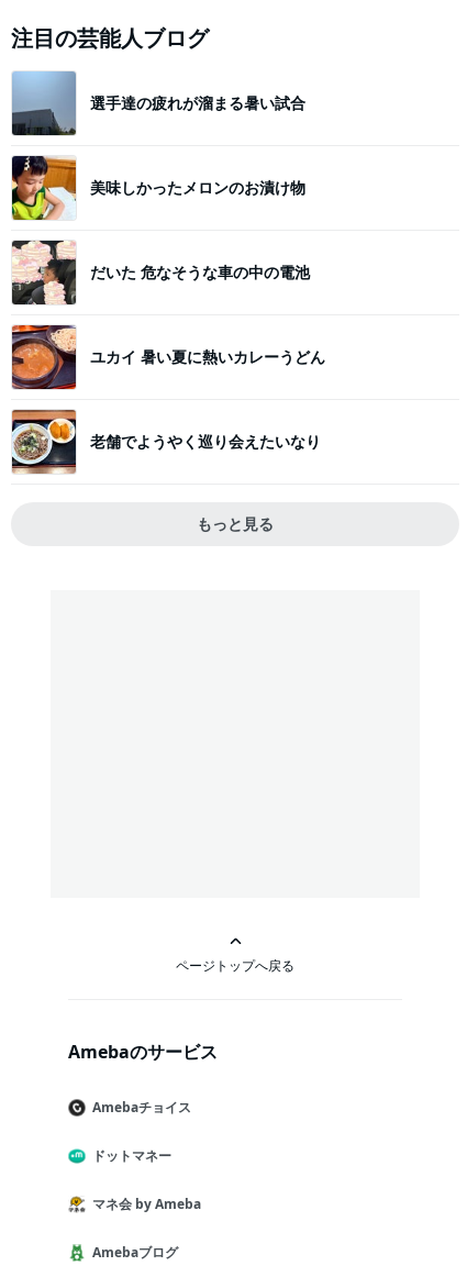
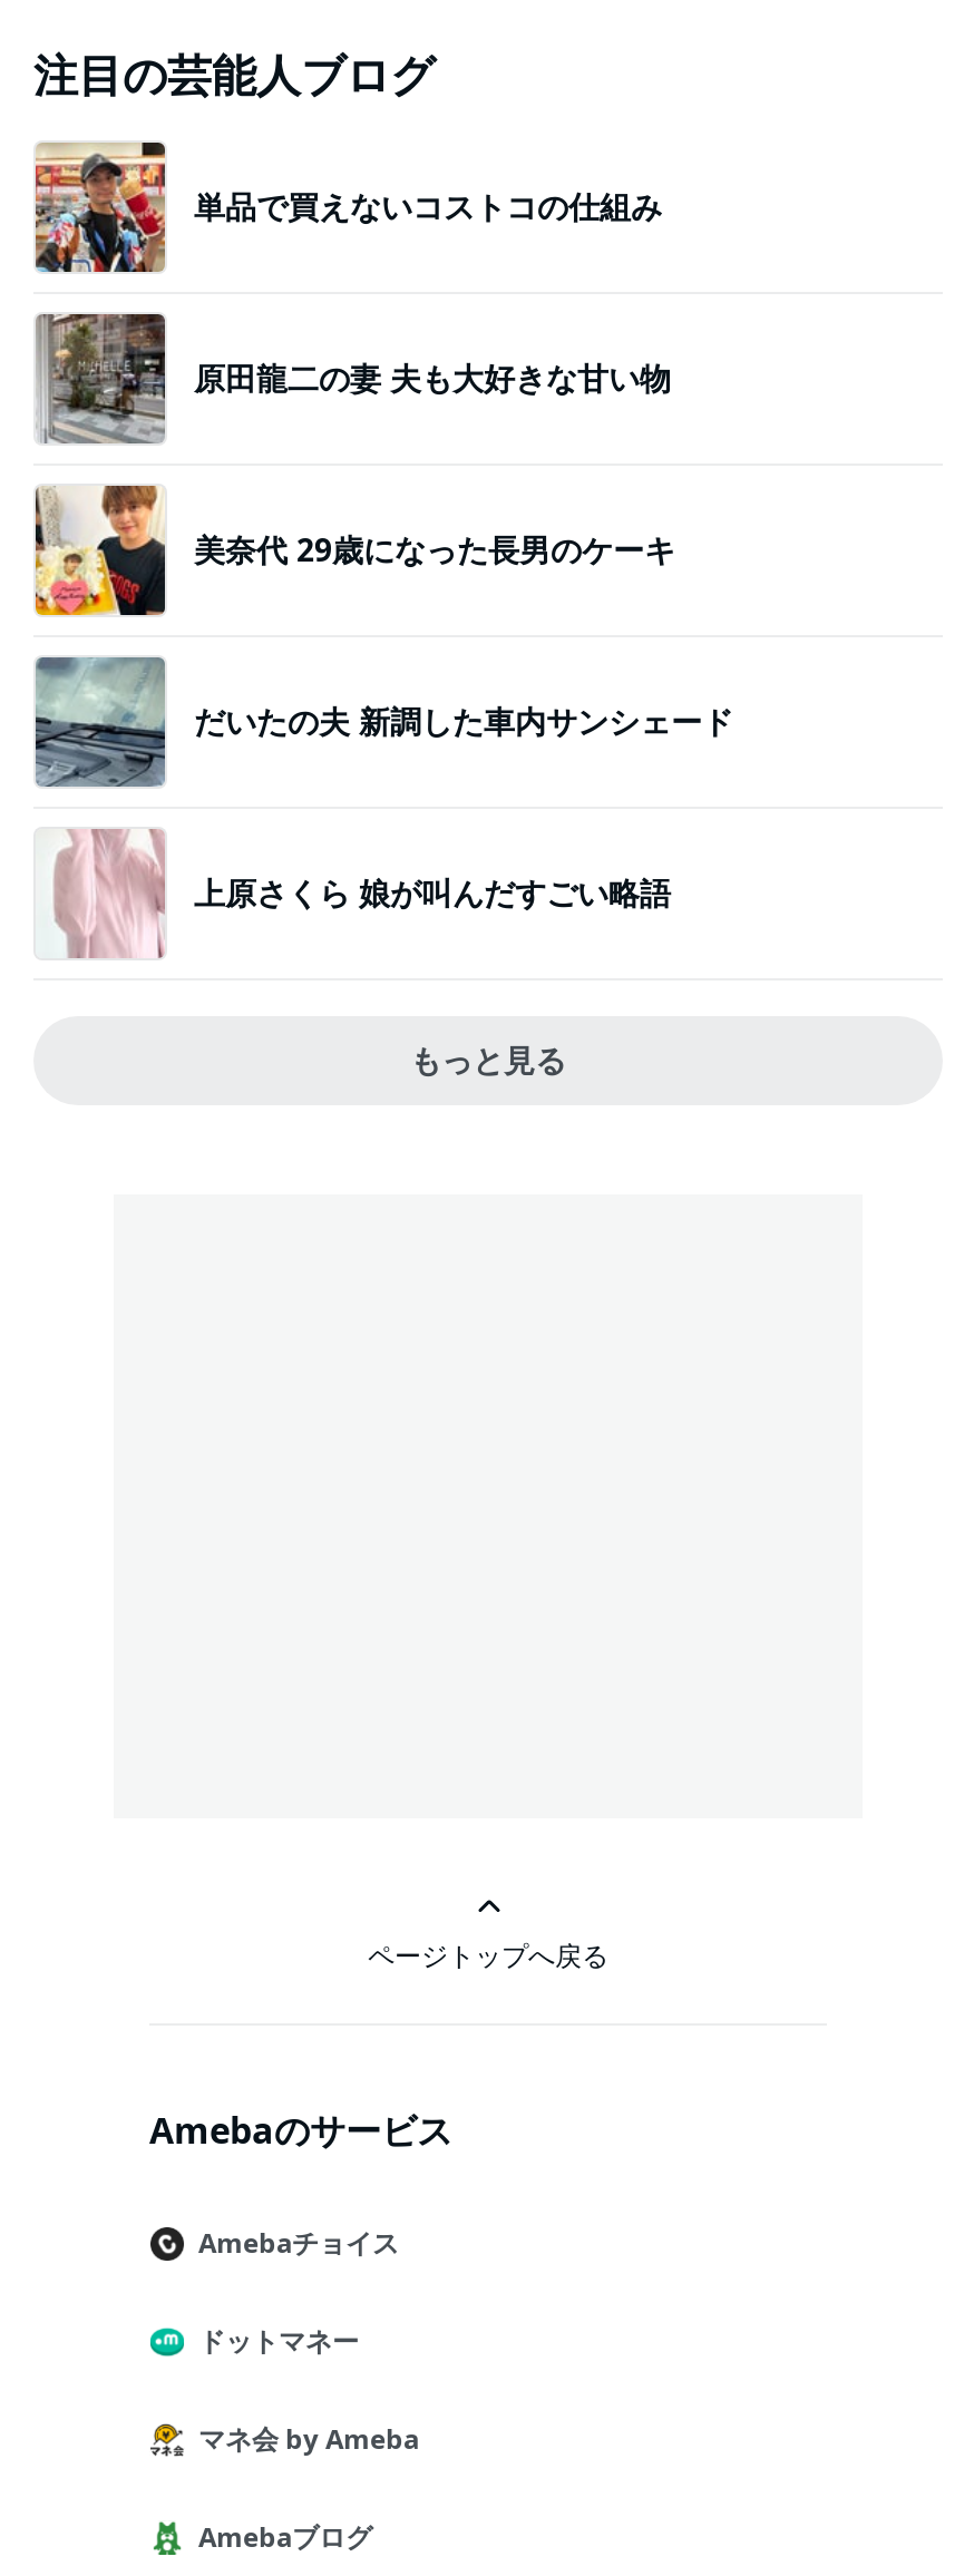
[11,70,305,136] [image] | 選手達の疲れが溜まる暑い試合 -> [33,140,662,274] [image] | 単品で買えないコストコの仕組み
[11,155,305,221] [image] | 美味しかったメロンのお漬け物 -> [36,312,671,446] [image] | 原田龍二の妻 夫も大好きな甘い物
[11,240,310,306] [image] | だいた 危なそうな車の中の電池 -> [33,484,675,617] [image] | 美奈代 29歳になった長男のケーキ
[11,324,325,390] [image] | ユカイ 暑い夏に熱いカレーうどん -> [33,655,733,789] [image] | だいたの夫 新調した車内サンシェード
[11,409,321,474] [image] | 老舗でようやく巡り会えたいなり -> [36,827,671,960] [image] | 上原さくら 娘が叫んだすごい略語

